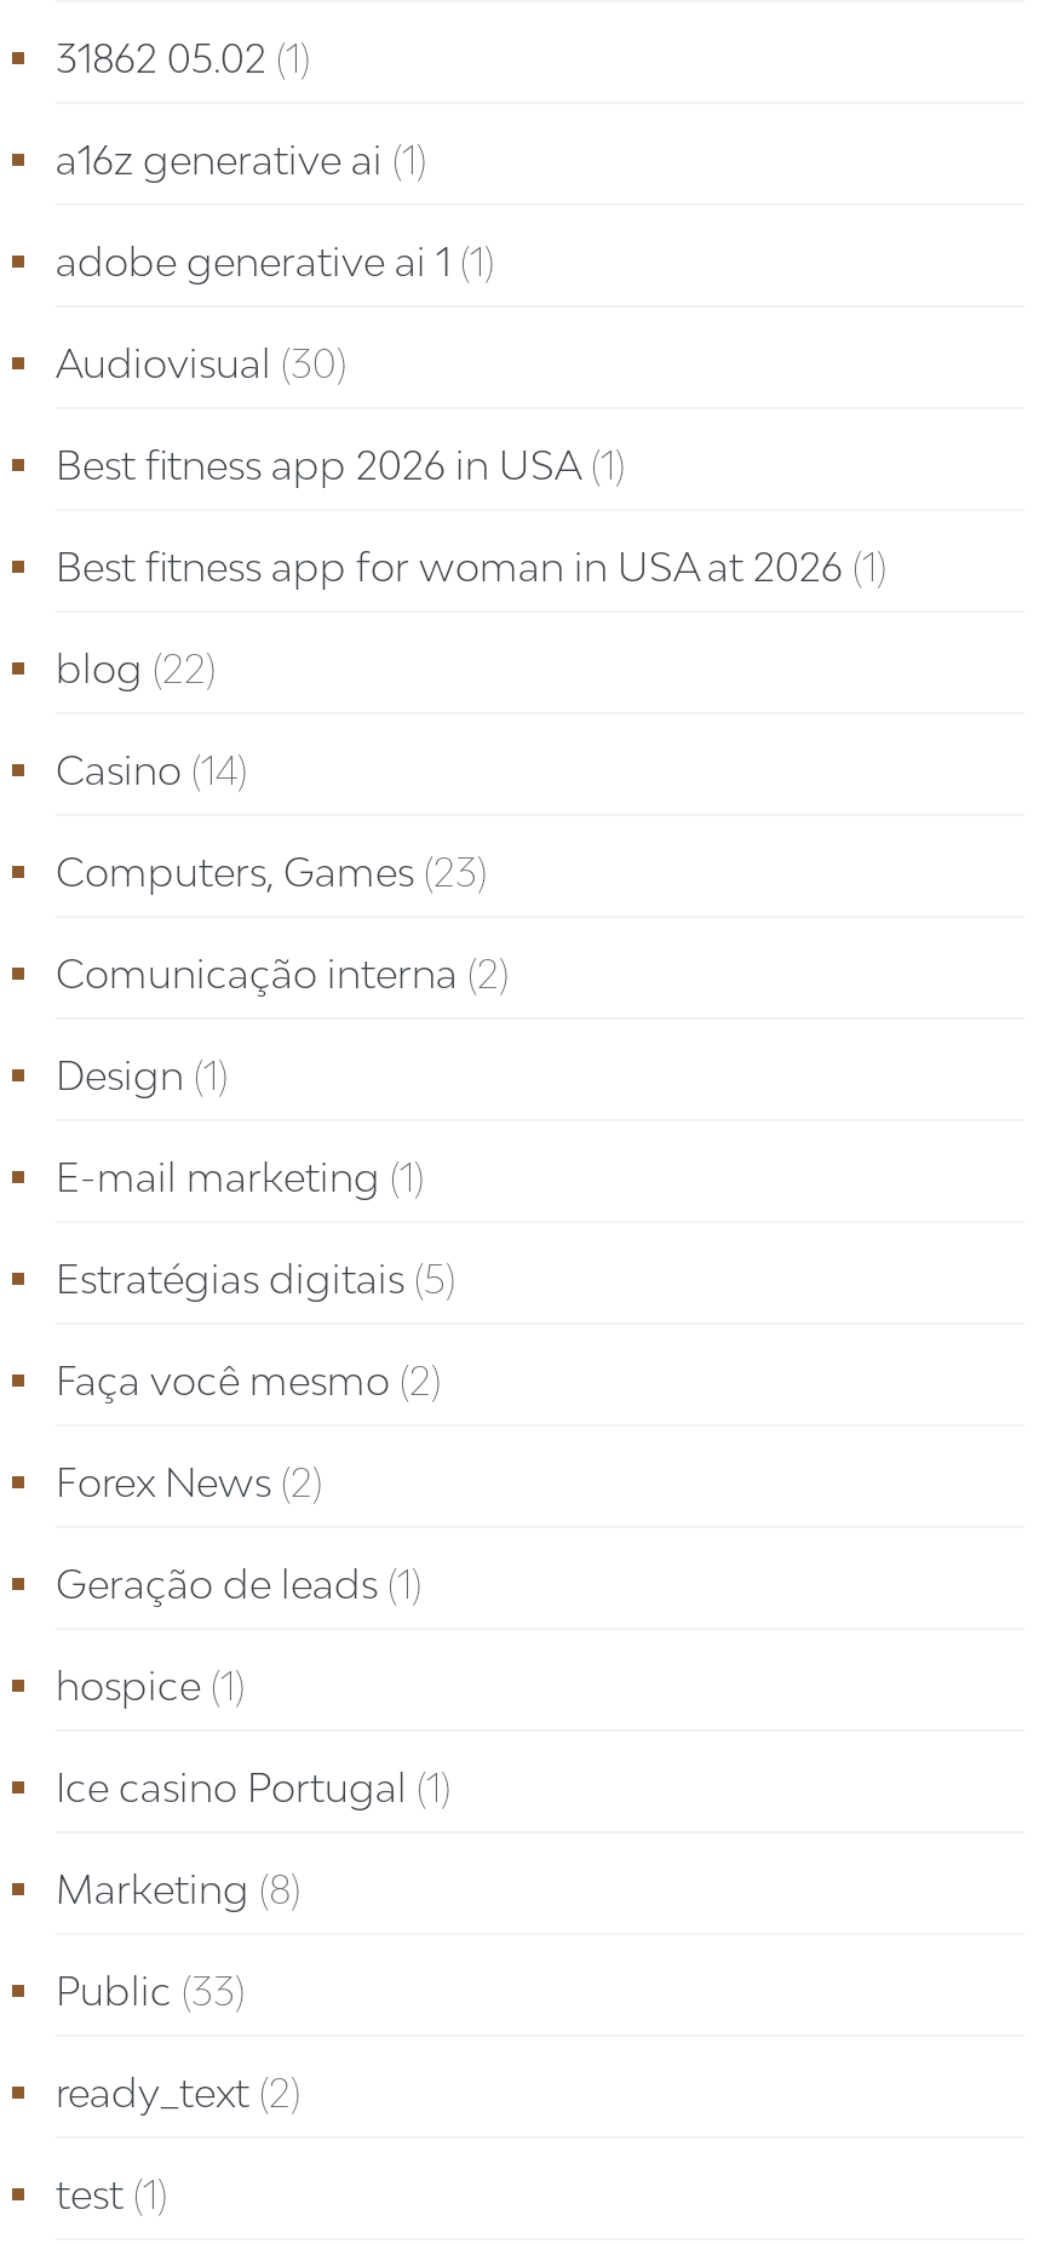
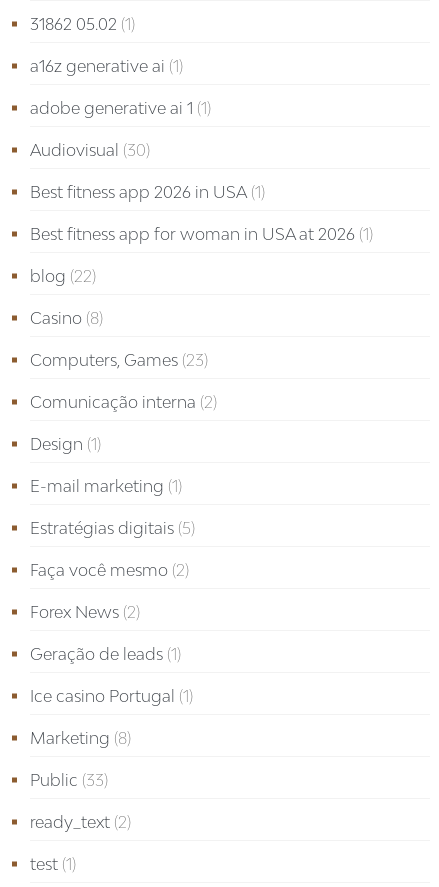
[56,746,247,794] Casino (14) -> [30,308,103,328] Casino (8)
[56,1662,245,1710] hospice (1) -> none

